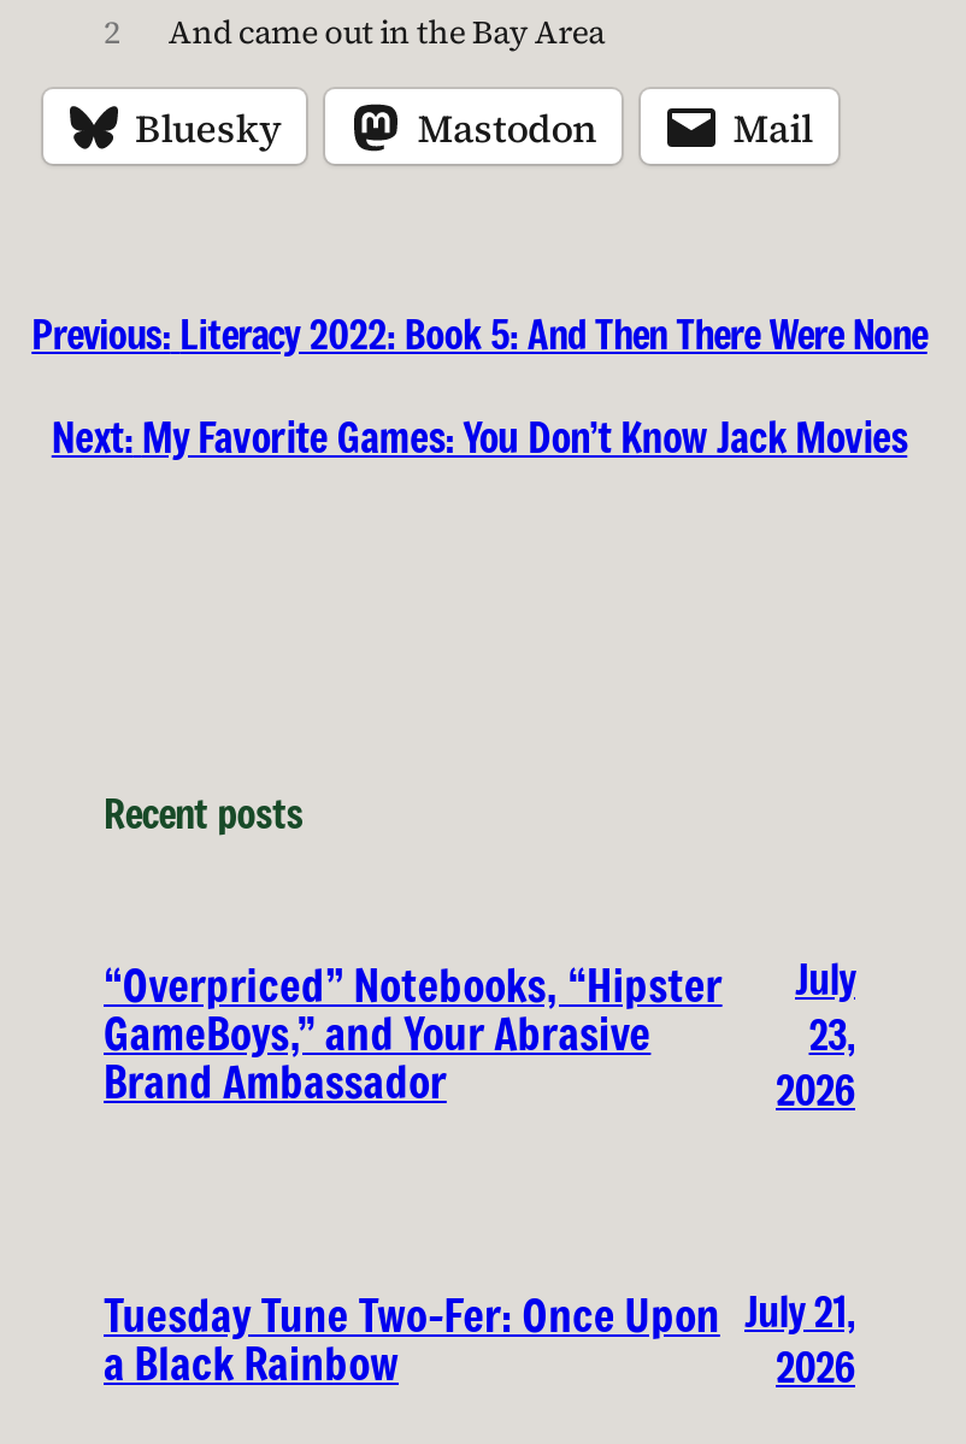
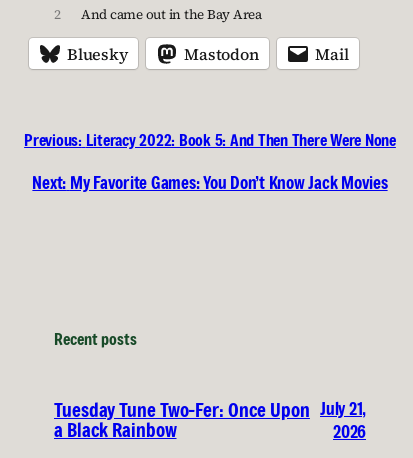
[104,957,722,1111] “Overpriced” Notebooks, “Hipster | GameBoys,” and Your Abrasive | Brand Ambassador -> none
[776,951,855,1117] July | 23, | 2026 -> none

